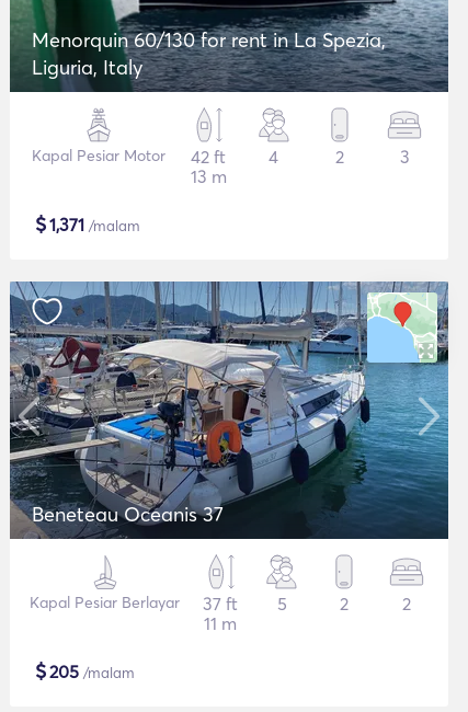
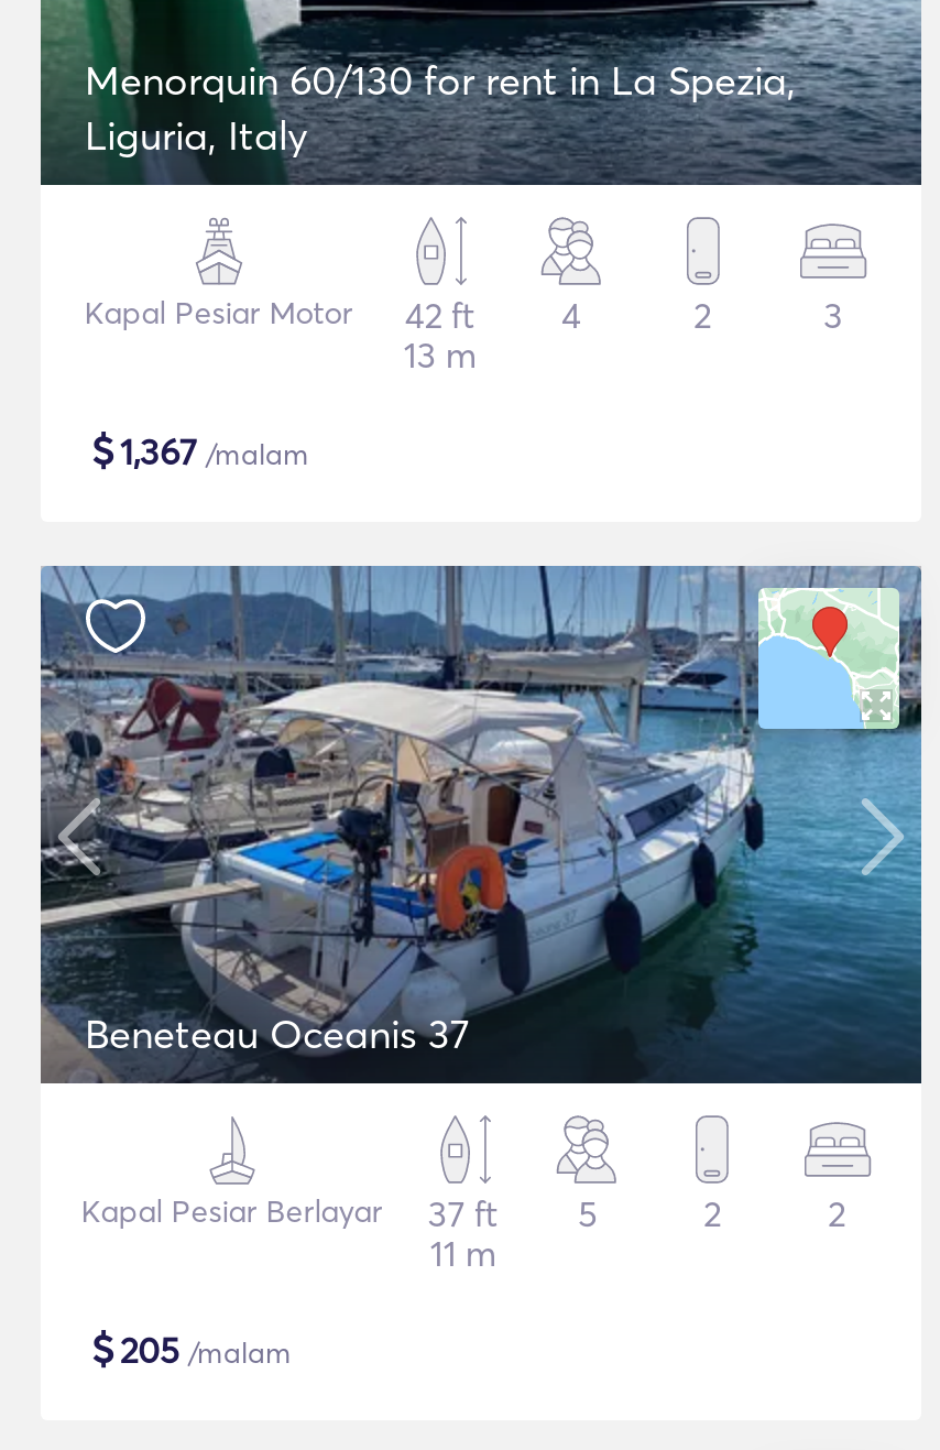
[35,211,140,237] $1,371 /malam -> [91,425,309,476] $1,367 /malam

